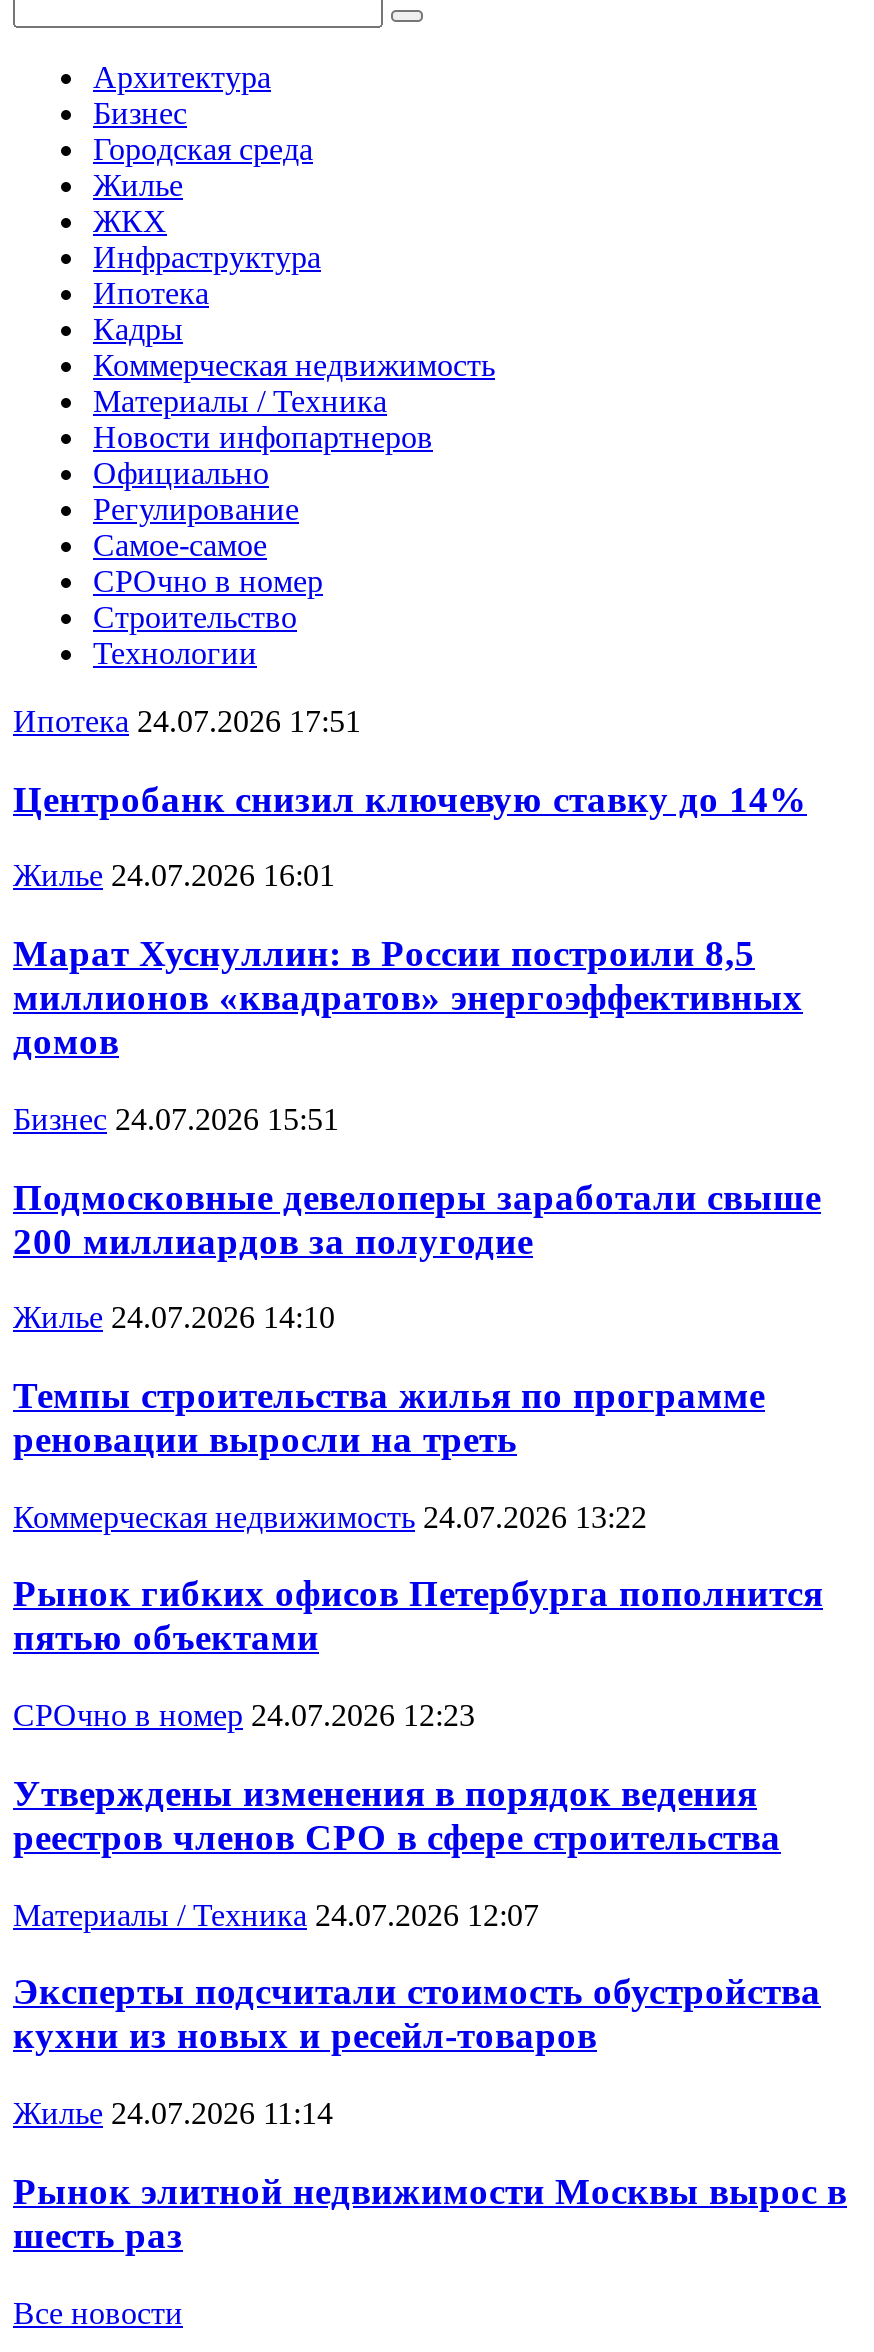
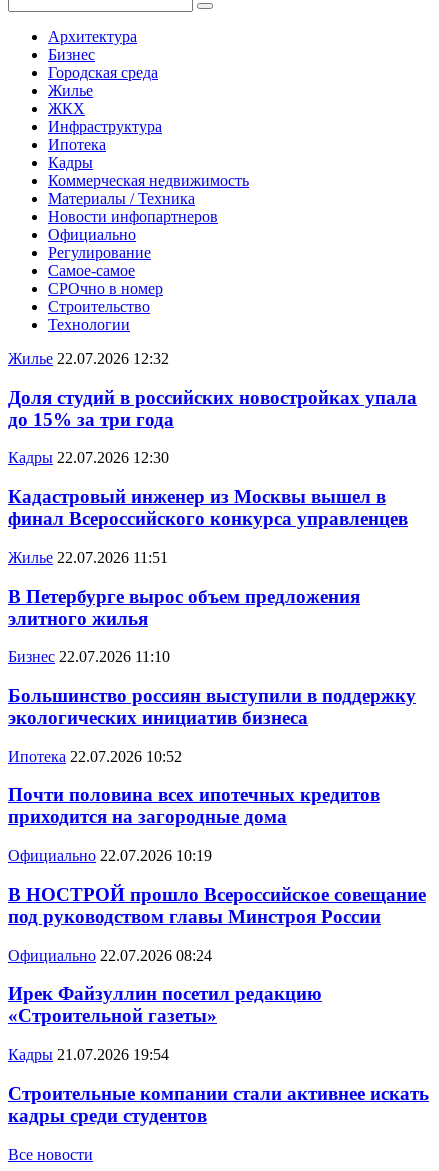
[13,704,361,738] Ипотека 24.07.2026 17:51 -> [8,350,169,367] Жилье 22.07.2026 12:32
[13,777,807,819] Центробанк снизил ключевую ставку до 14% -> [8,387,417,430] Доля студий в российских новостройках упала | до 15% за три года
[13,859,335,893] Жилье 24.07.2026 16:01 -> [8,449,169,466] Кадры 22.07.2026 12:30
[13,932,803,1062] Марат Хуснуллин: в России построили 8,5 | миллионов «квадратов» энергоэффективных | домов -> [8,486,408,529] Кадастровый инженер из Москвы вышел в | финал Всероссийского конкурса управленцев
[13,1102,339,1136] Бизнес 24.07.2026 15:51 -> [8,549,168,566] Жилье 22.07.2026 11:51
[13,1175,821,1261] Подмосковные девелоперы заработали свыше | 200 миллиардов за полугодие -> [8,586,360,629] В Петербурге вырос объем предложения | элитного жилья
[13,1301,335,1335] Жилье 24.07.2026 14:10 -> [8,648,170,665] Бизнес 22.07.2026 11:10
[13,1374,765,1460] Темпы строительства жилья по программе | реновации выросли на треть -> [8,685,416,728] Большинство россиян выступили в поддержку | экологических инициатив бизнеса
[13,1500,647,1534] Коммерческая недвижимость 24.07.2026 13:22 -> [8,748,182,765] Ипотека 22.07.2026 10:52
[13,1573,823,1659] Рынок гибких офисов Петербурга пополнится | пятью объектами -> [8,784,380,827] Почти половина всех ипотечных кредитов | приходится на загородные дома
[13,1698,475,1732] СРОчно в номер 24.07.2026 12:23 -> [8,847,212,864] Официально 22.07.2026 10:19
[13,1772,781,1858] Утверждены изменения в порядок ведения | реестров членов СРО в сфере строительства -> [8,884,426,927] В НОСТРОЙ прошло Всероссийское совещание | под руководством главы Минстроя России
[13,1897,539,1931] Материалы / Техника 24.07.2026 12:07 -> [8,947,212,964] Официально 22.07.2026 08:24
[13,1971,821,2057] Эксперты подсчитали стоимость обустройства | кухни из новых и ресейл-товаров -> [8,983,322,1026] Ирек Файзуллин посетил редакцию | «Строительной газеты»
[13,2096,333,2130] Жилье 24.07.2026 11:14 -> [8,1046,169,1063] Кадры 21.07.2026 19:54
[13,2170,847,2256] Рынок элитной недвижимости Москвы вырос в | шесть раз -> [8,1083,429,1126] Строительные компании стали активнее искать | кадры среди студентов

